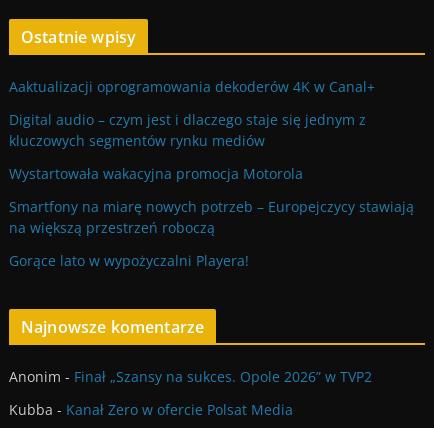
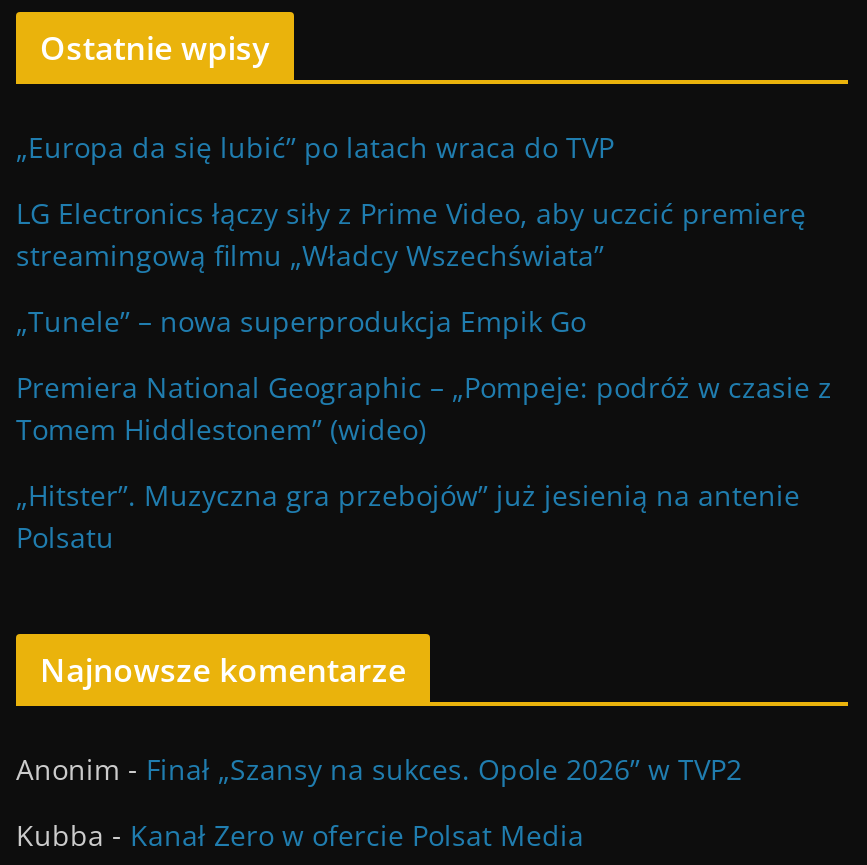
[9,77,375,96] Aaktualizacji oprogramowania dekoderów 4K w Canal+ -> [16,129,614,167] „Europa da się lubić” po latach wraca do TVP
[9,110,366,150] Digital audio – czym jest i dlaczego staje się jednym z | kluczowych segmentów rynku mediów -> [16,195,806,275] LG Electronics łączy siły z Prime Video, aby uczcić premierę | streamingową filmu „Władcy Wszechświata”
[9,164,303,183] Wystartowała wakacyjna promocja Motorola -> [16,303,586,341] „Tunele” – nowa superprodukcja Empik Go
[9,197,414,237] Smartfony na miarę nowych potrzeb – Europejczycy stawiają | na większą przestrzeń roboczą -> [16,369,832,449] Premiera National Geographic – „Pompeje: podróż w czasie z | Tomem Hiddlestonem” (wideo)
[9,251,249,270] Gorące lato w wypożyczalni Playera! -> [16,477,800,557] „Hitster”. Muzyczna gra przebojów” już jesienią na antenie | Polsatu

